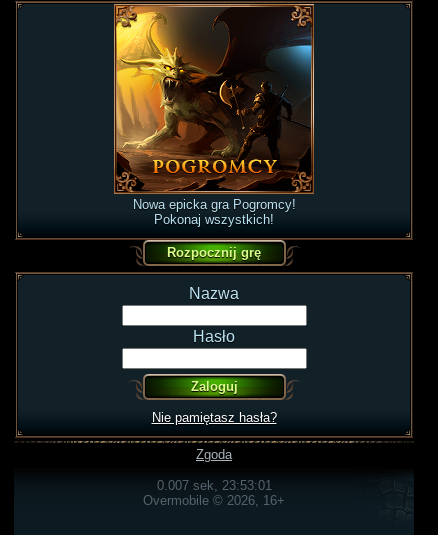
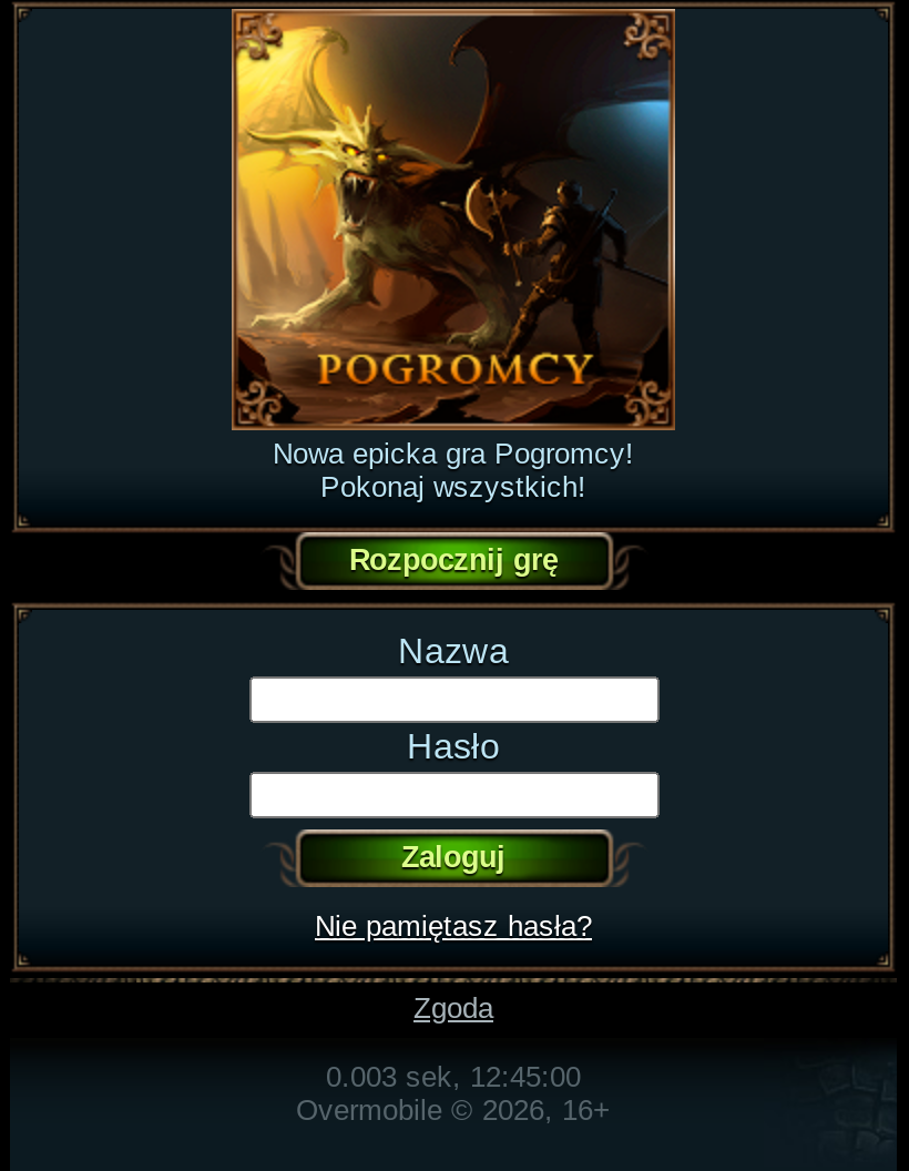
[156,477,271,492] 0.007 sek, 23:53:01 -> [326,1059,581,1092] 0.003 sek, 12:45:00

